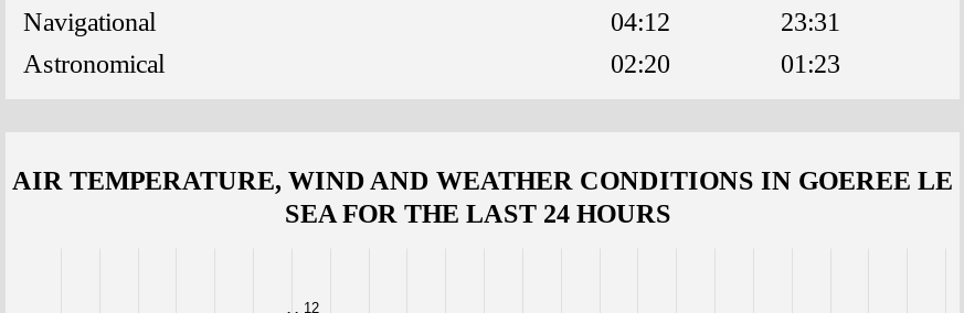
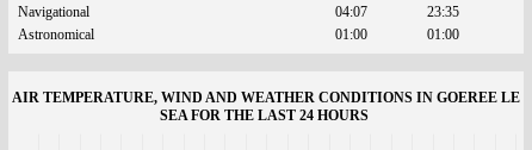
[611,7,670,38] 04:12 -> [335,4,367,20] 04:07
[781,7,840,38] 23:31 -> [427,4,459,20] 23:35
[611,49,670,80] 02:20 -> [335,26,367,43] 01:00
[781,49,840,80] 01:23 -> [427,26,459,43] 01:00

